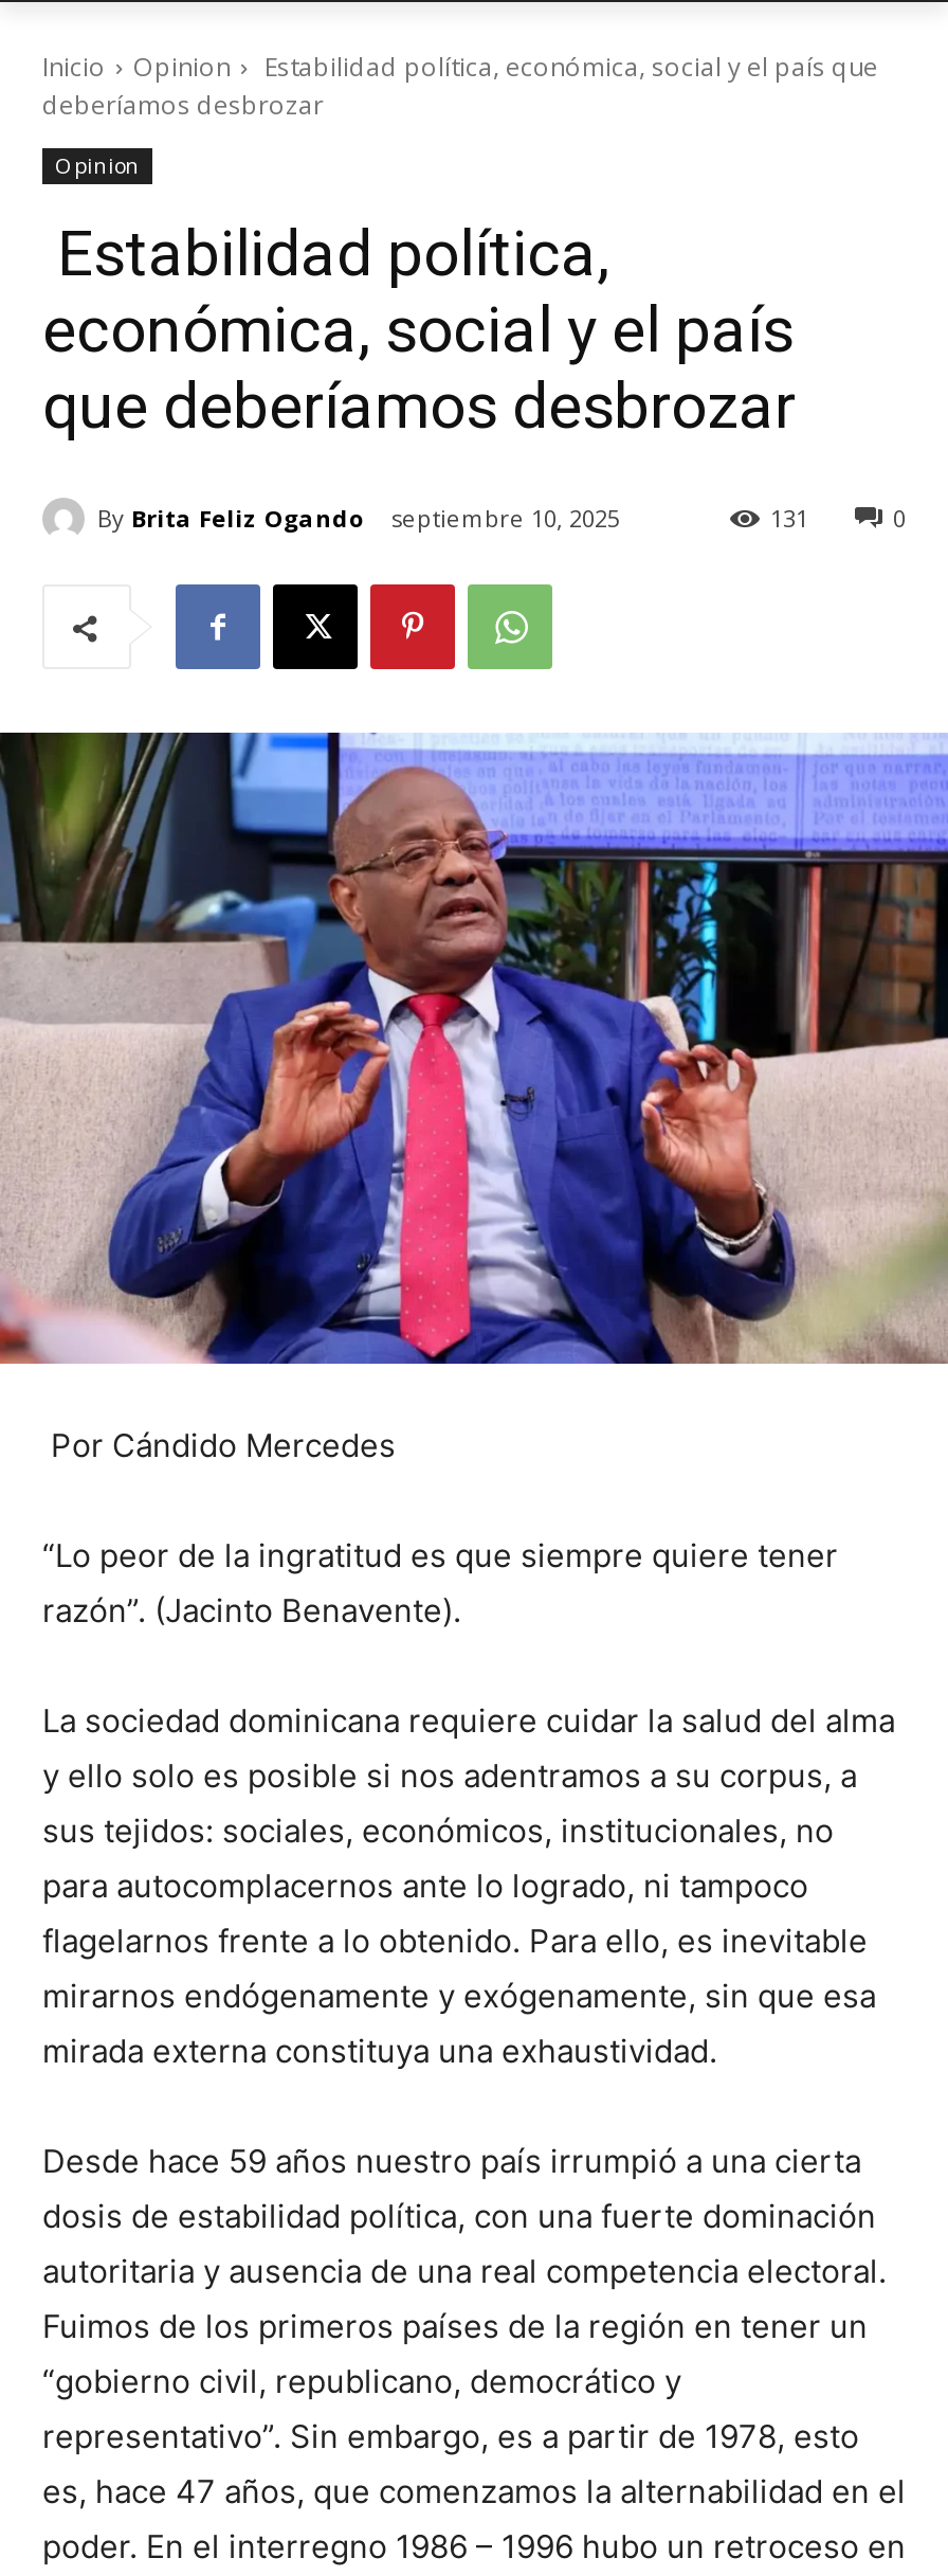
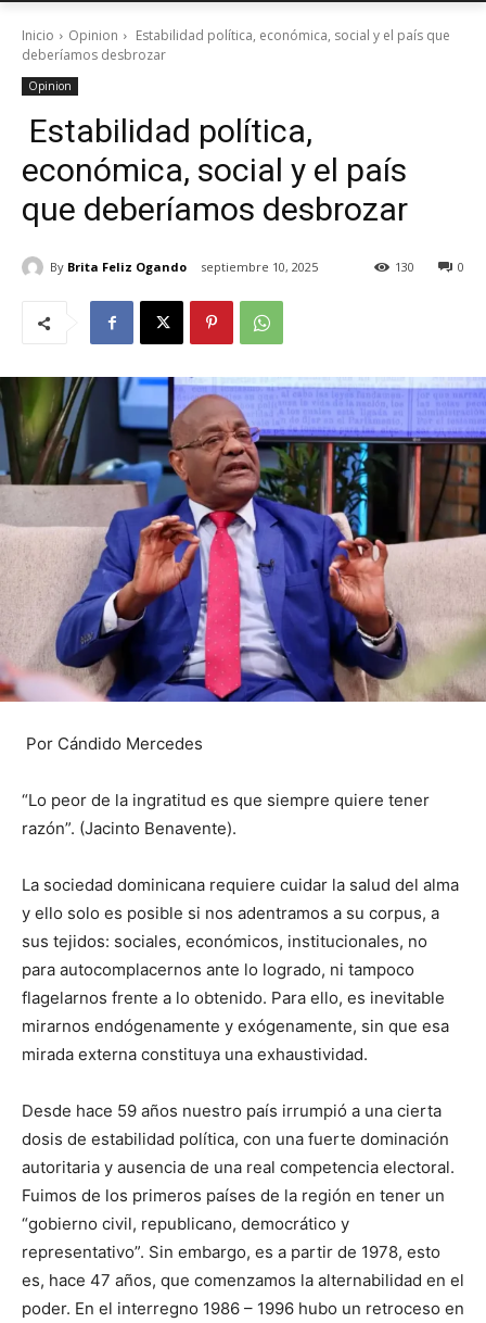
[770,502,808,534] 131 -> [395,259,414,275] 130

